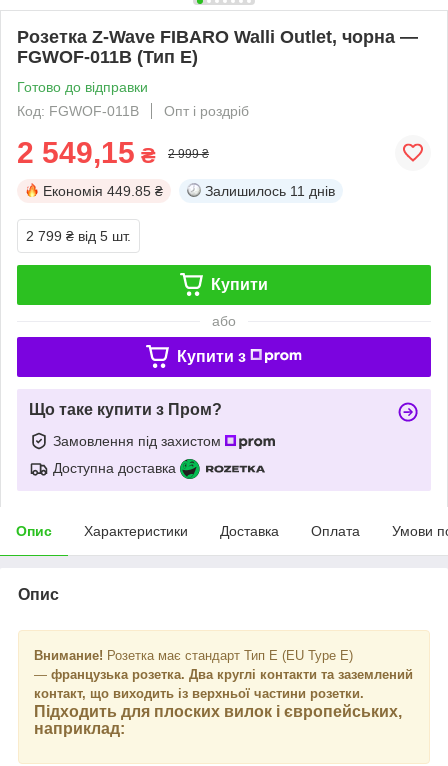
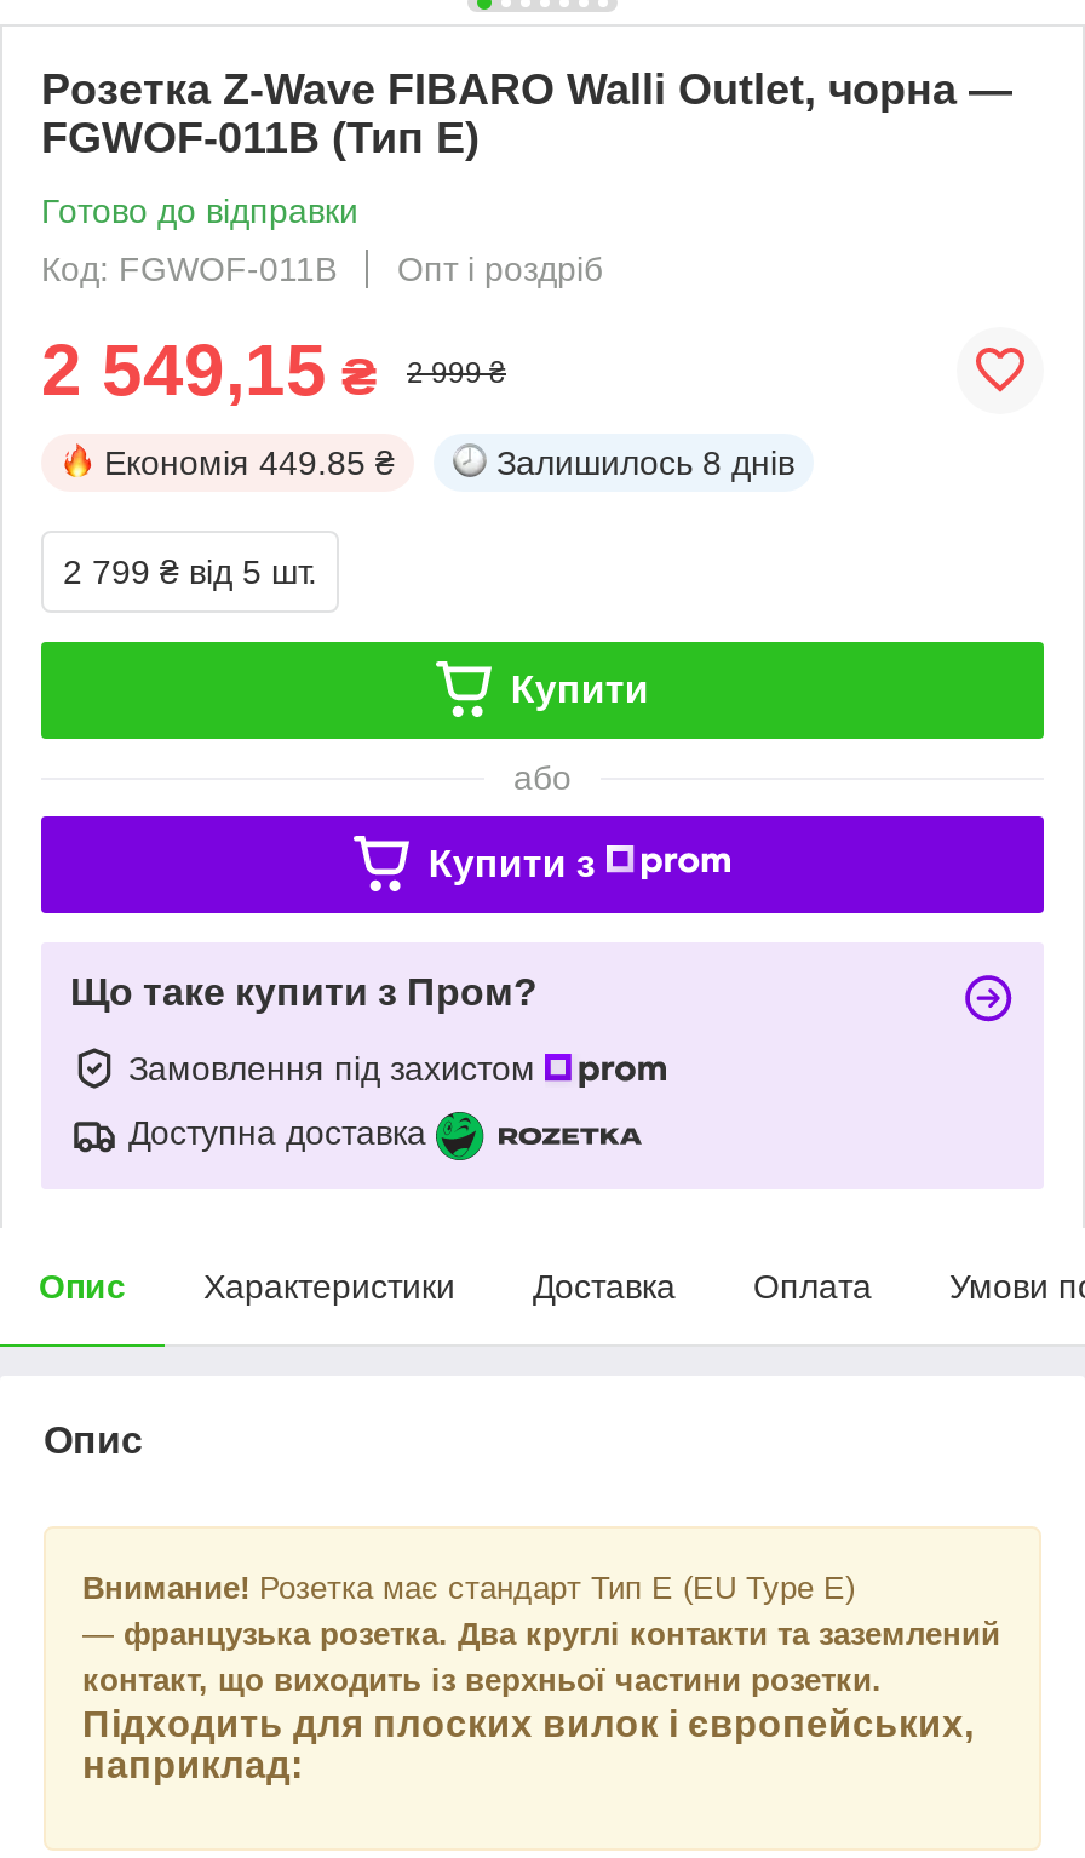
[205,183,335,199] Залишилось 11 днів -> [496,443,794,482] Залишилось 8 днів

